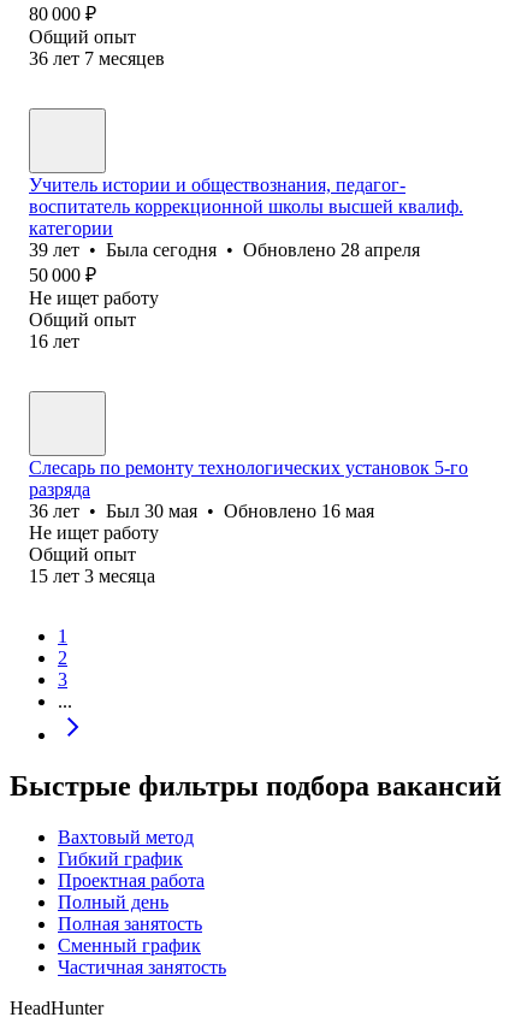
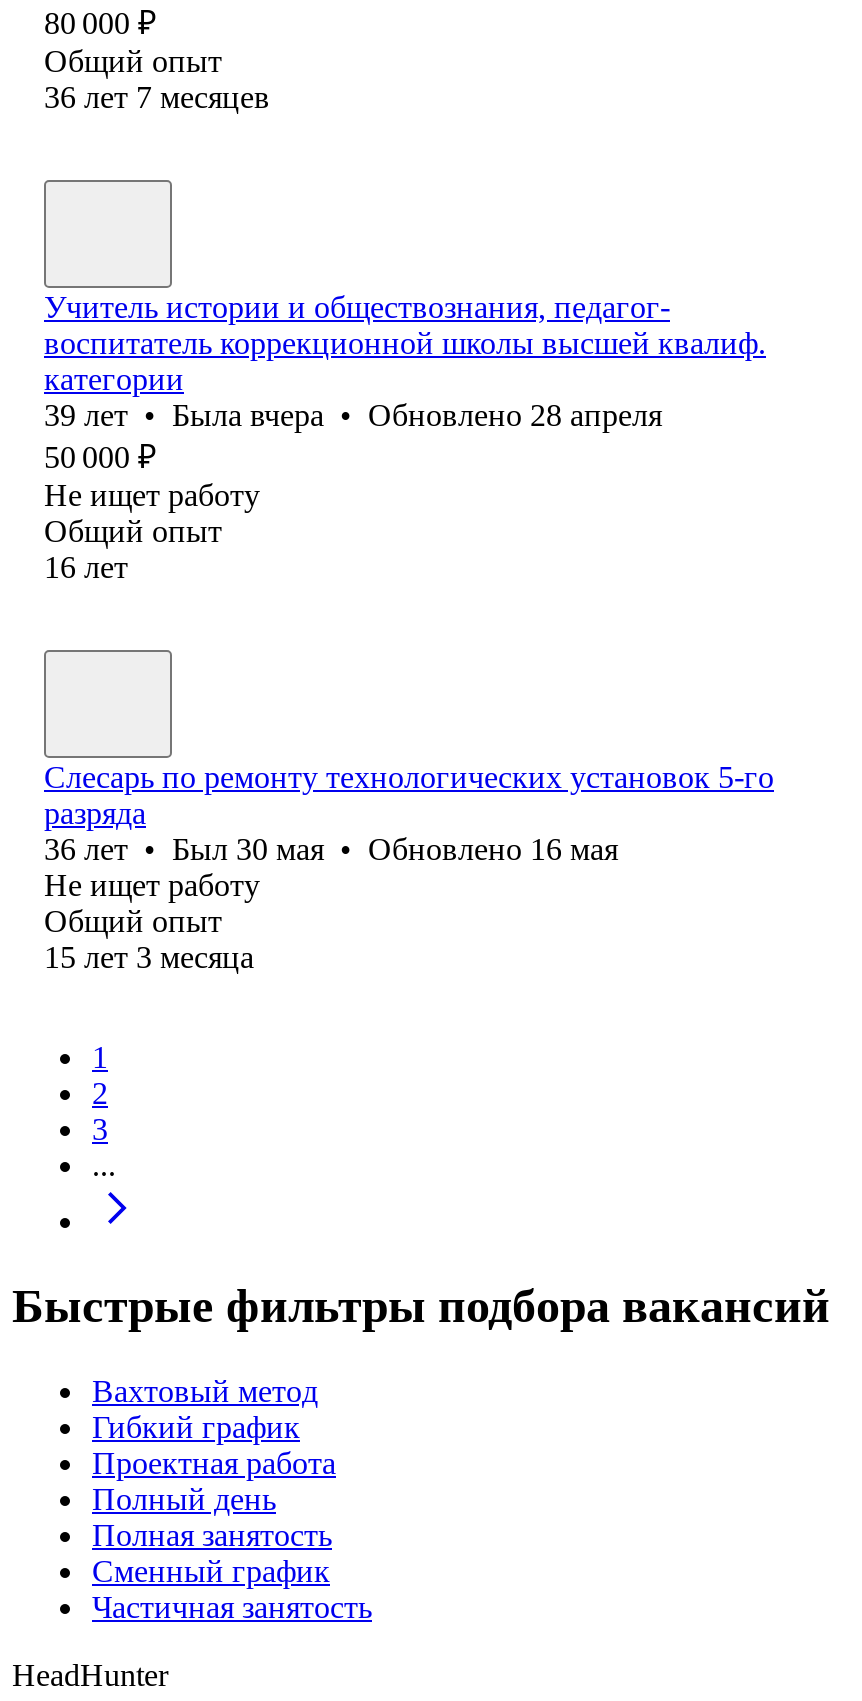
[29,239,420,260] 39 лет • Была сегодня • Обновлено 28 апреля -> [44,398,662,432] 39 лет • Была вчера • Обновлено 28 апреля

